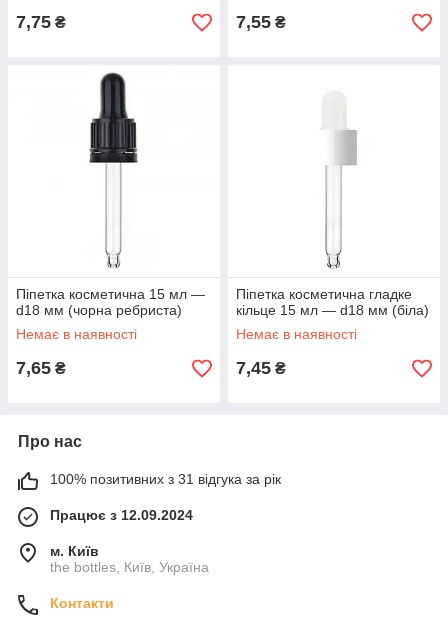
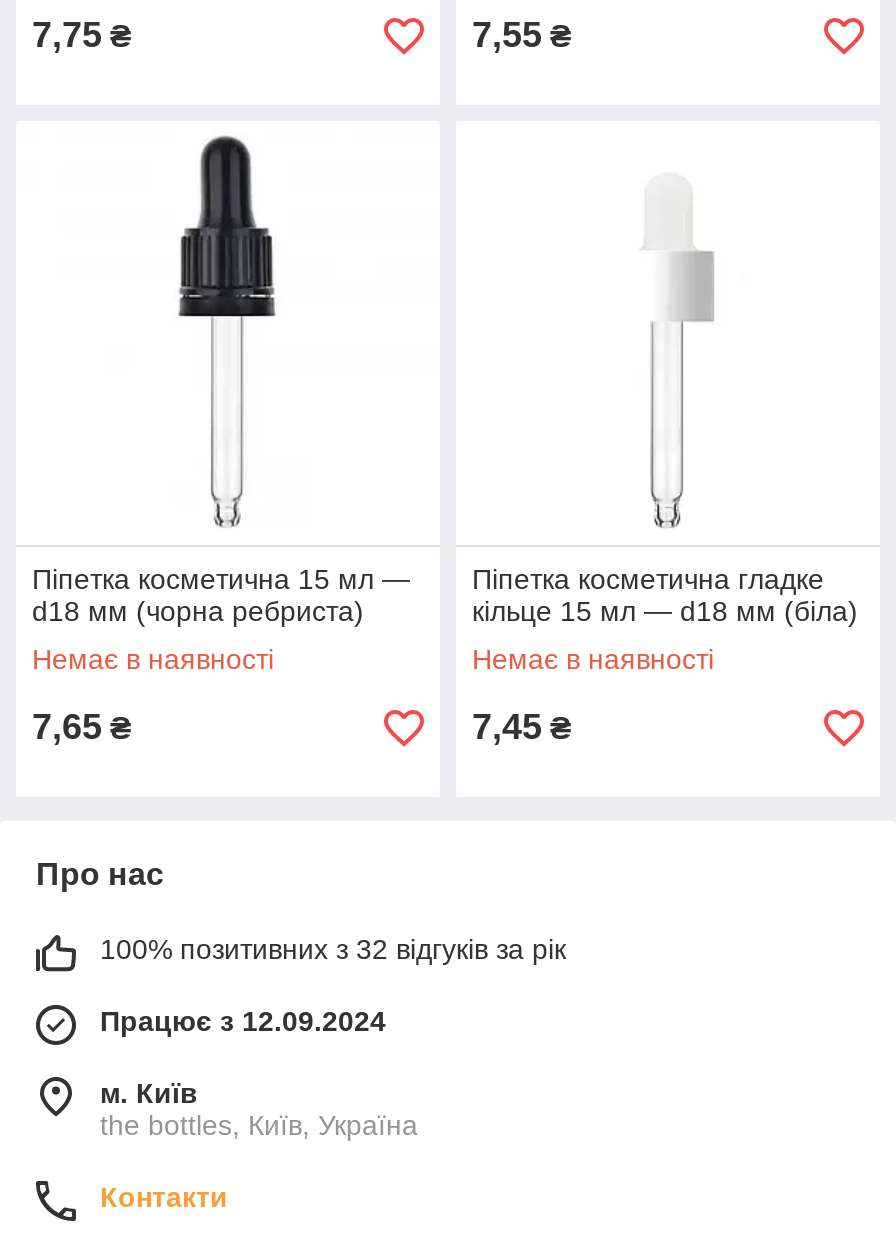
[50,471,281,487] 100% позитивних з 31 відгука за рік -> [100,933,566,965] 100% позитивних з 32 відгуків за рік

